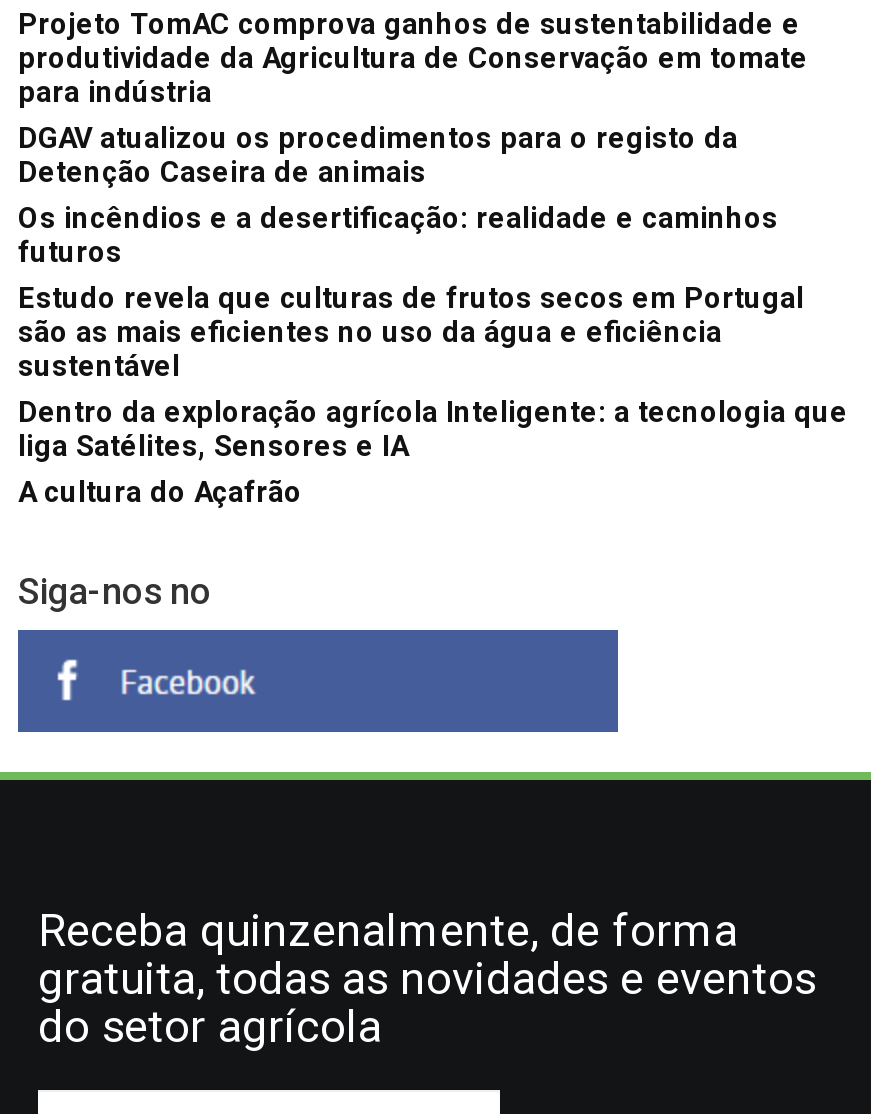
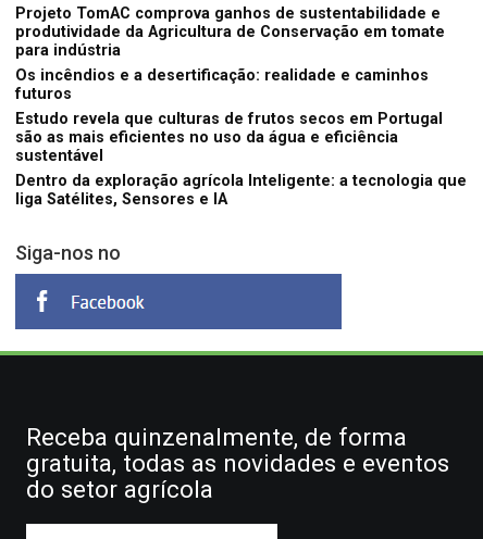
[18,121,738,189] DGAV atualizou os procedimentos para o registo da | Detenção Caseira de animais -> none
[18,475,302,509] A cultura do Açafrão -> none

